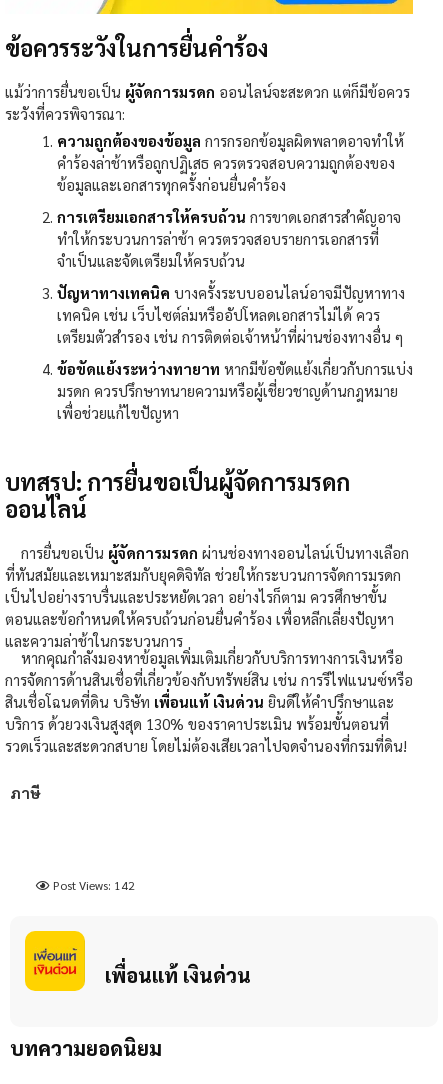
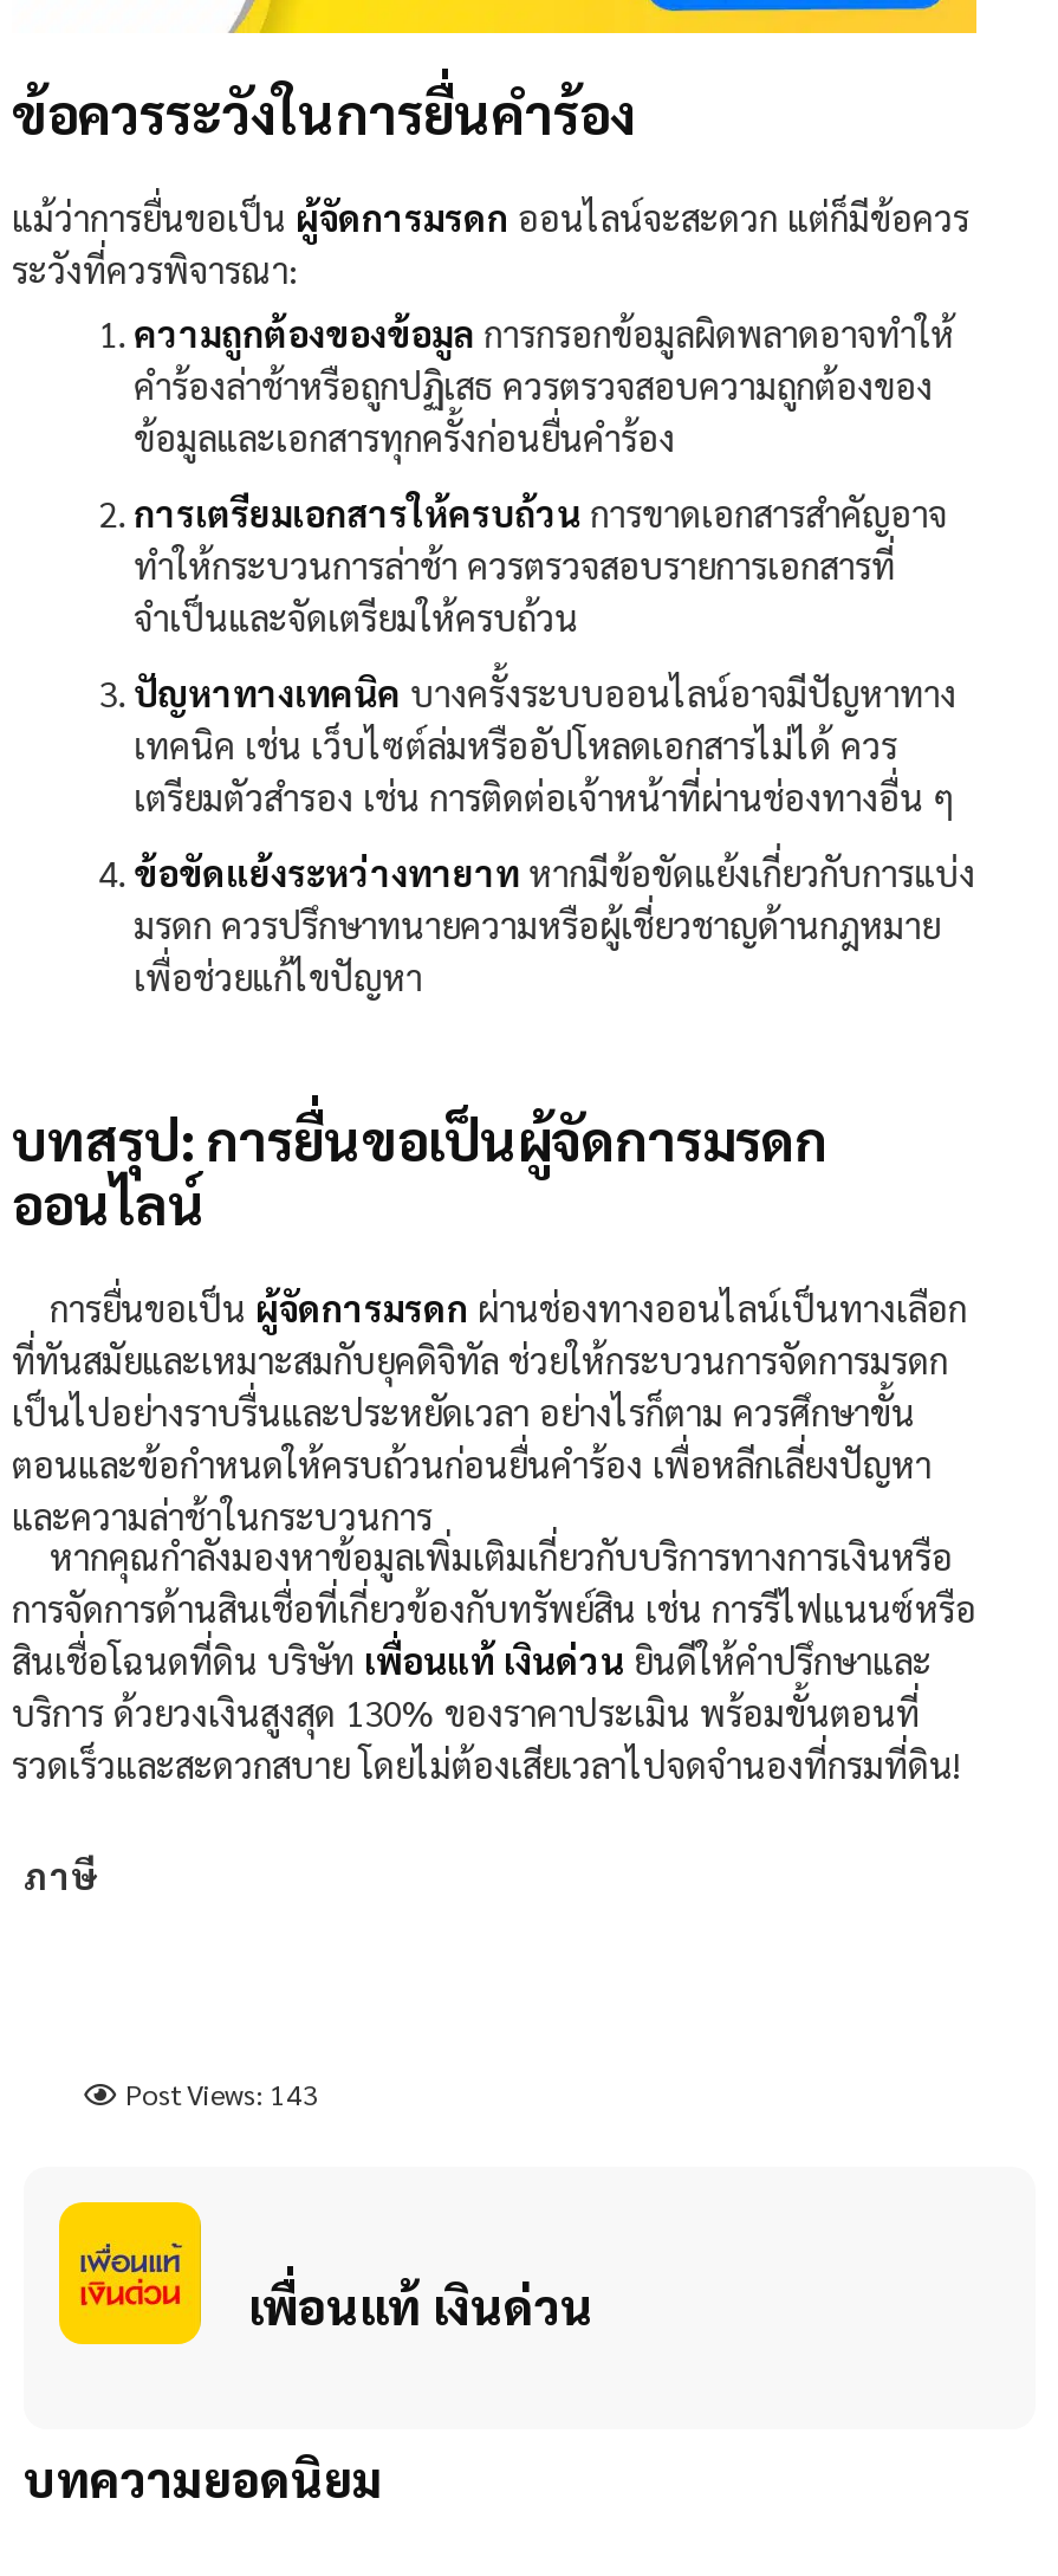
[53,877,135,893] Post Views: 142 -> [125,2075,319,2113] Post Views: 143

